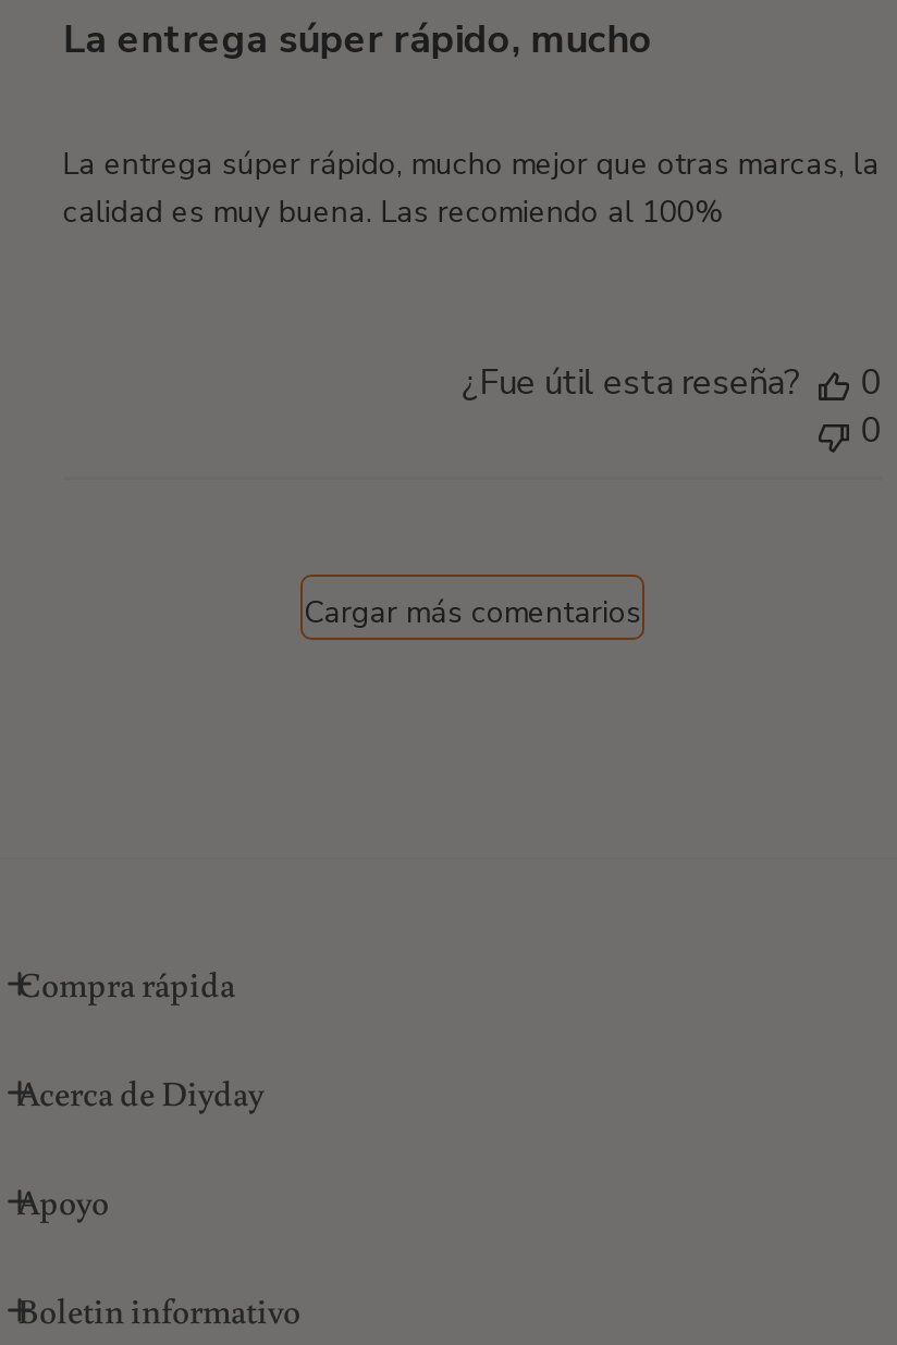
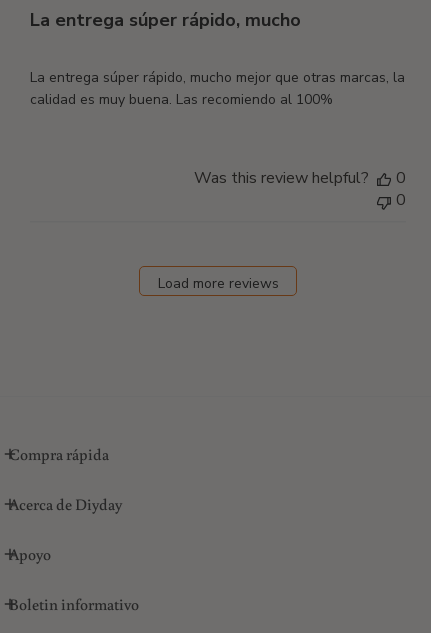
[462,359,801,407] ¿Fue útil esta reseña? -> [194,167,369,189] Was this review helpful?
[304,591,641,632] Cargar más comentarios -> [157,273,278,292] Load more reviews

